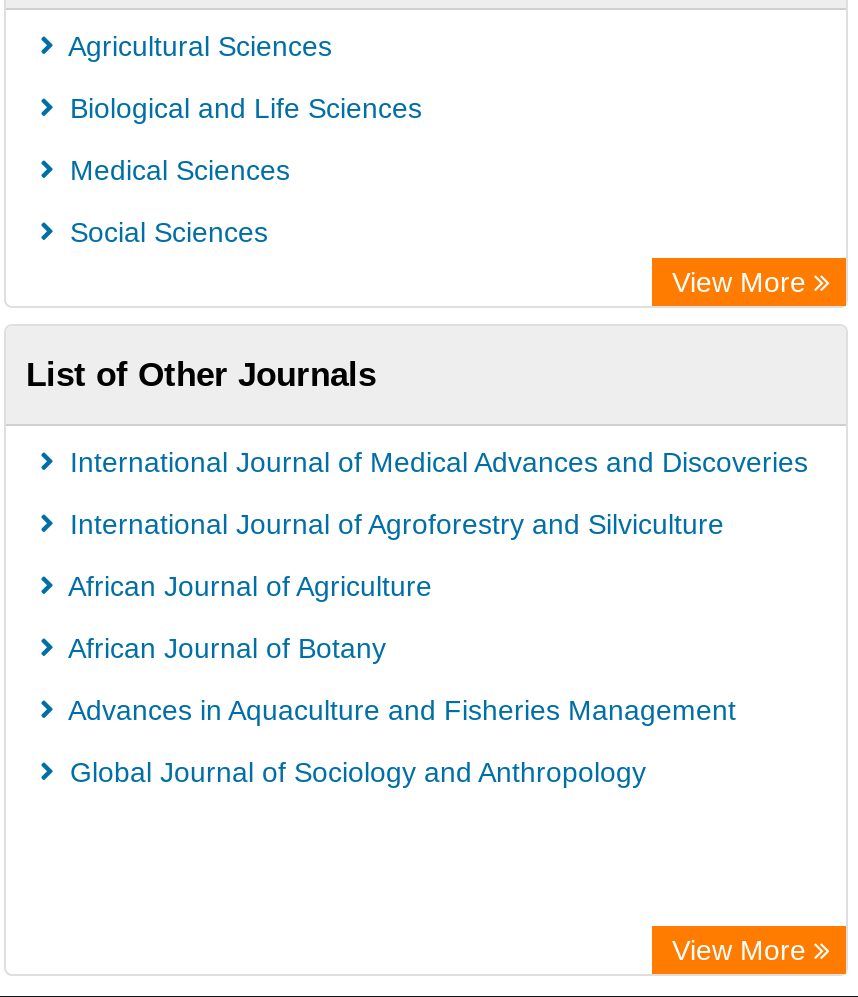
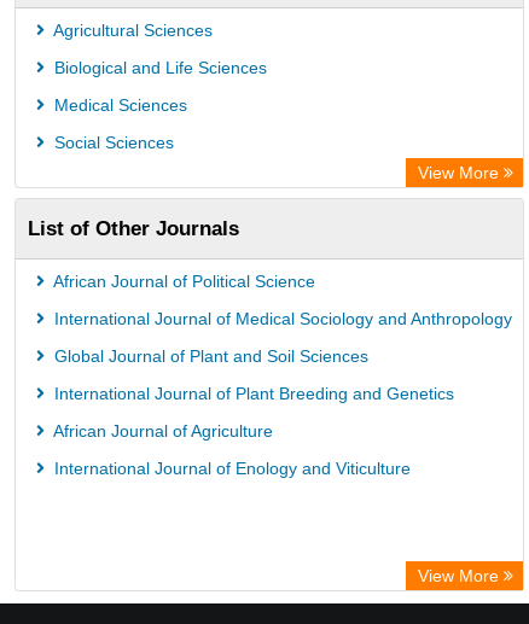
[62,446,808,540] International Journal of Medical Advances and Discoveries | International Journal of Agroforestry and Silviculture -> [50,272,512,403] African Journal of Political Science | International Journal of Medical Sociology and Anthropology | Global Journal of Plant and Soil Sciences | International Journal of Plant Breeding and Genetics
moved [62,570,432,602] -> [50,421,273,441]: African Journal of Agriculture
[62,632,736,788] African Journal of Botany | Advances in Aquaculture and Fisheries Management | Global Journal of Sociology and Anthropology -> [50,459,411,478] International Journal of Enology and Viticulture

